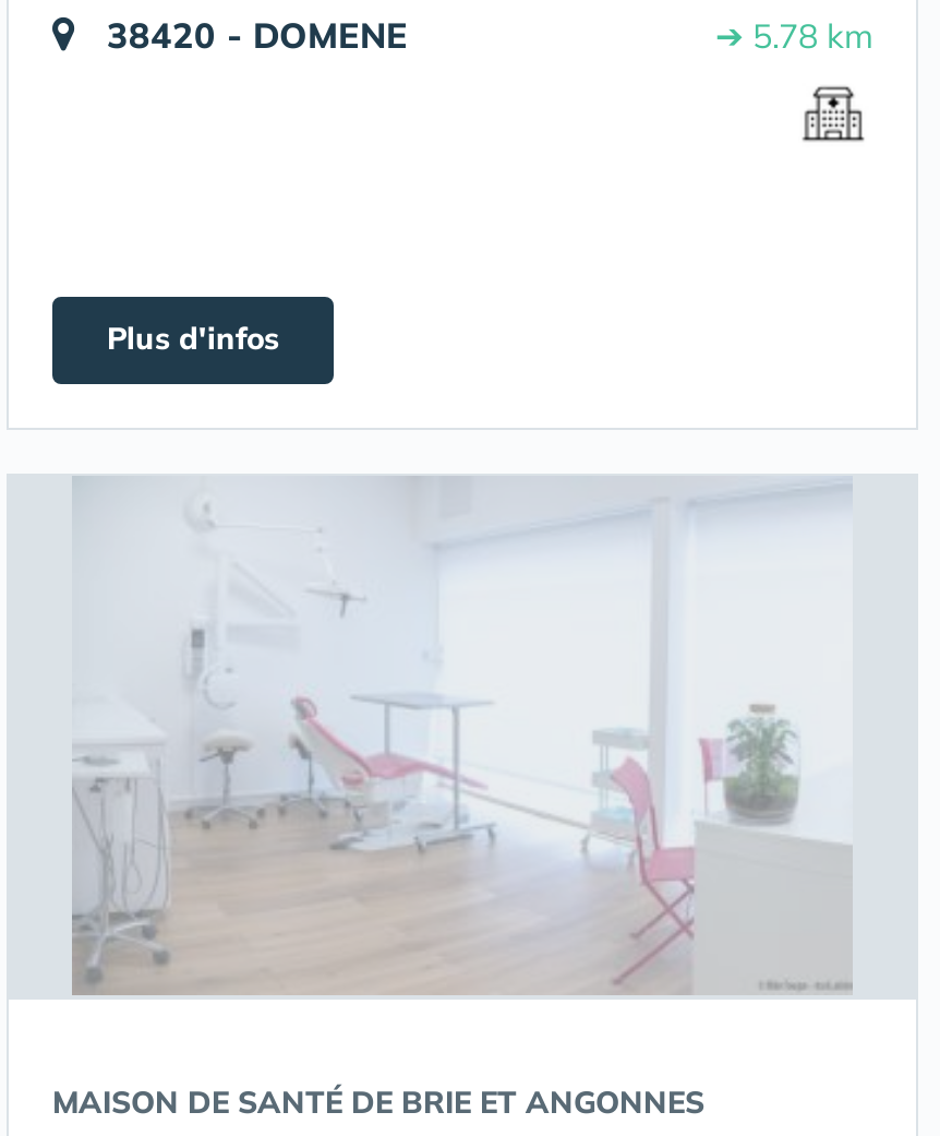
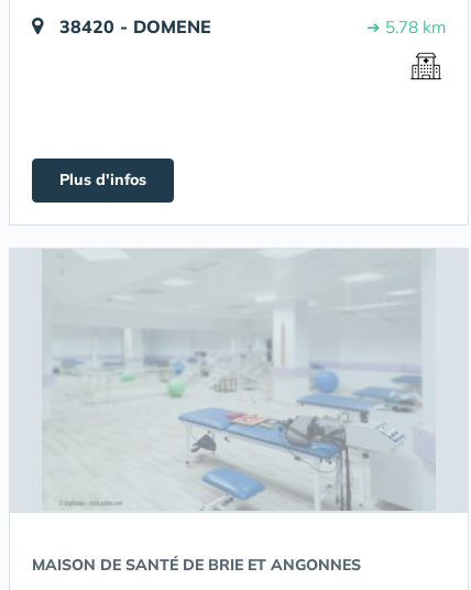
[72,511,853,995] [image] -> [43,266,434,511] [image]

